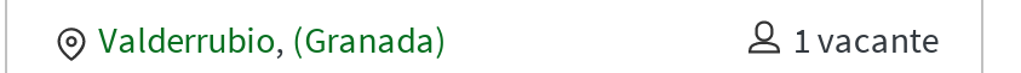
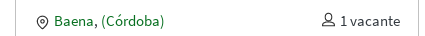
[98,16,447,61] Valderrubio, (Granada) -> [54,11,165,30] Baena, (Córdoba)

